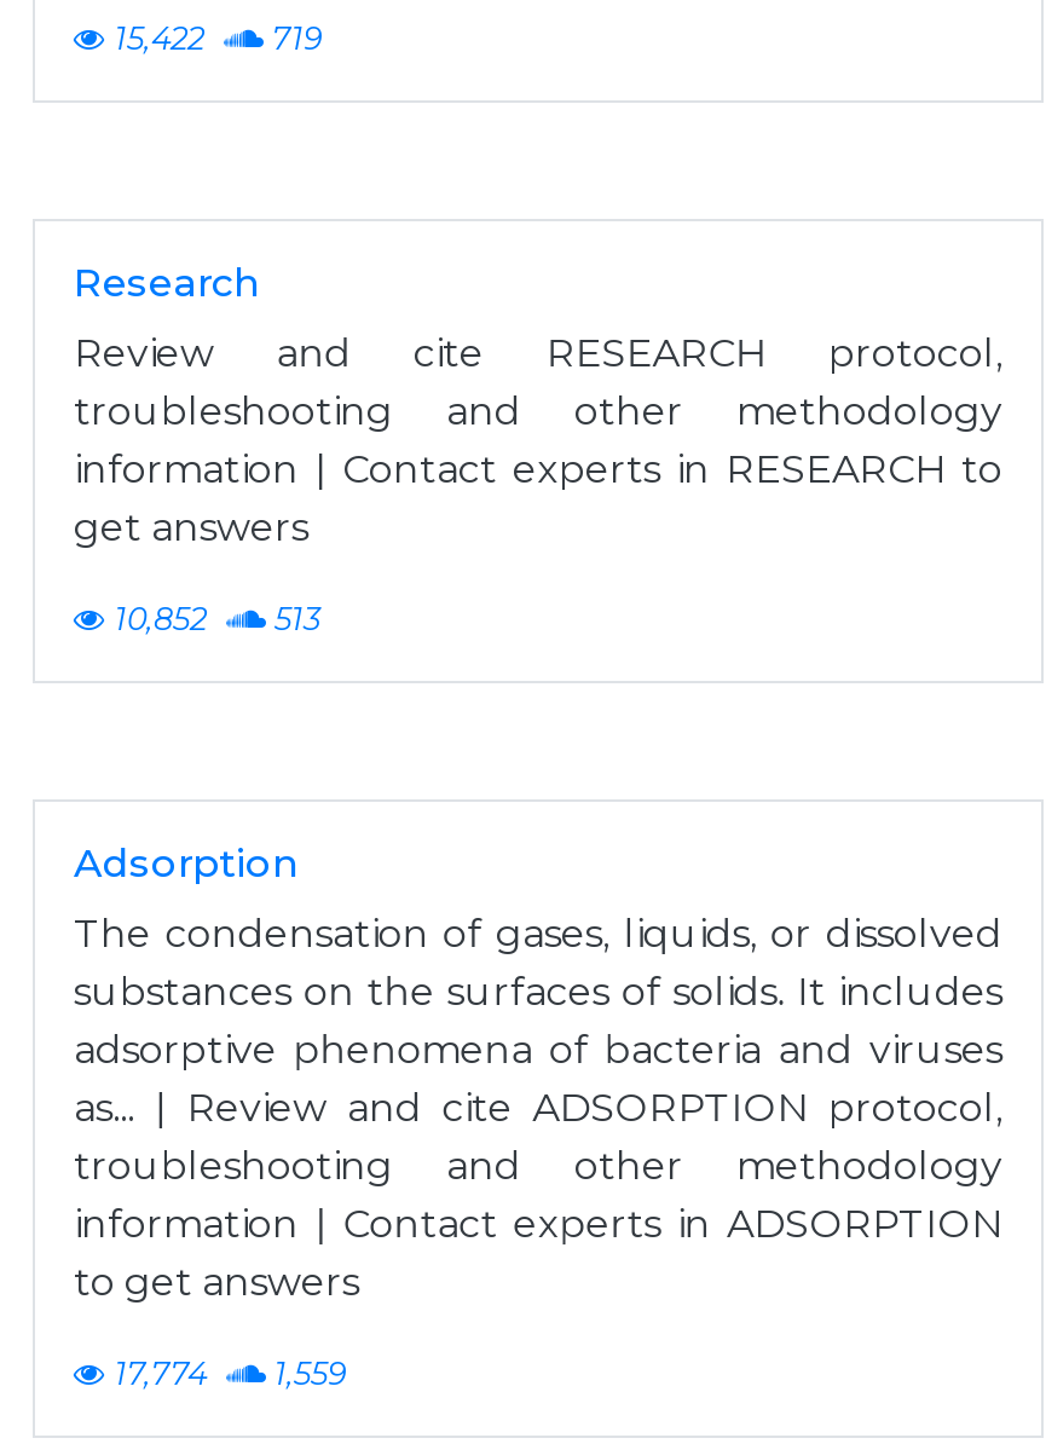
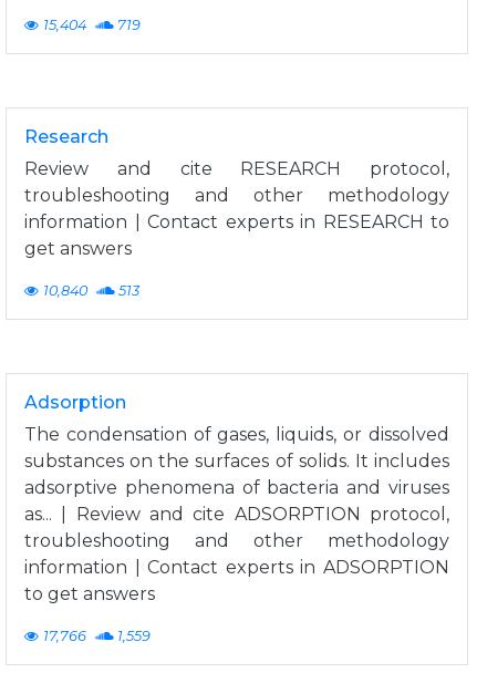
[115,20,323,56] 15,422 719 -> [43,16,141,33] 15,404 719
[115,600,320,637] 10,852 513 -> [43,282,139,299] 10,840 513
[115,1355,347,1391] 17,774 1,559 -> [43,627,151,644] 17,766 1,559

